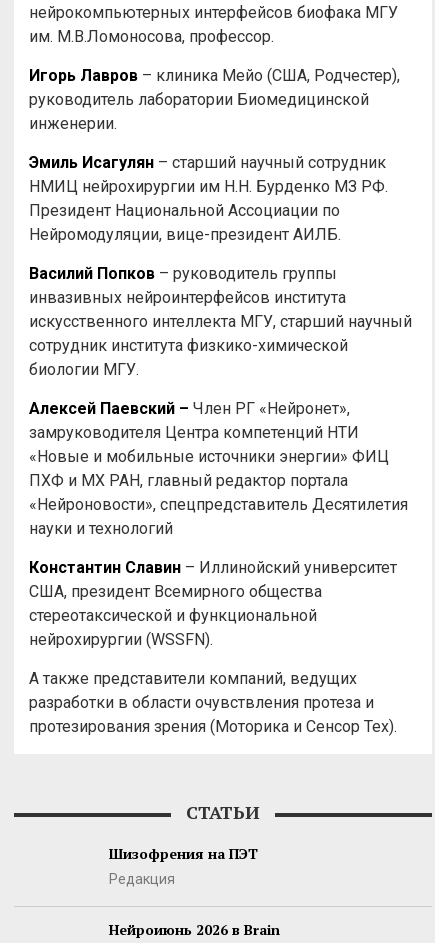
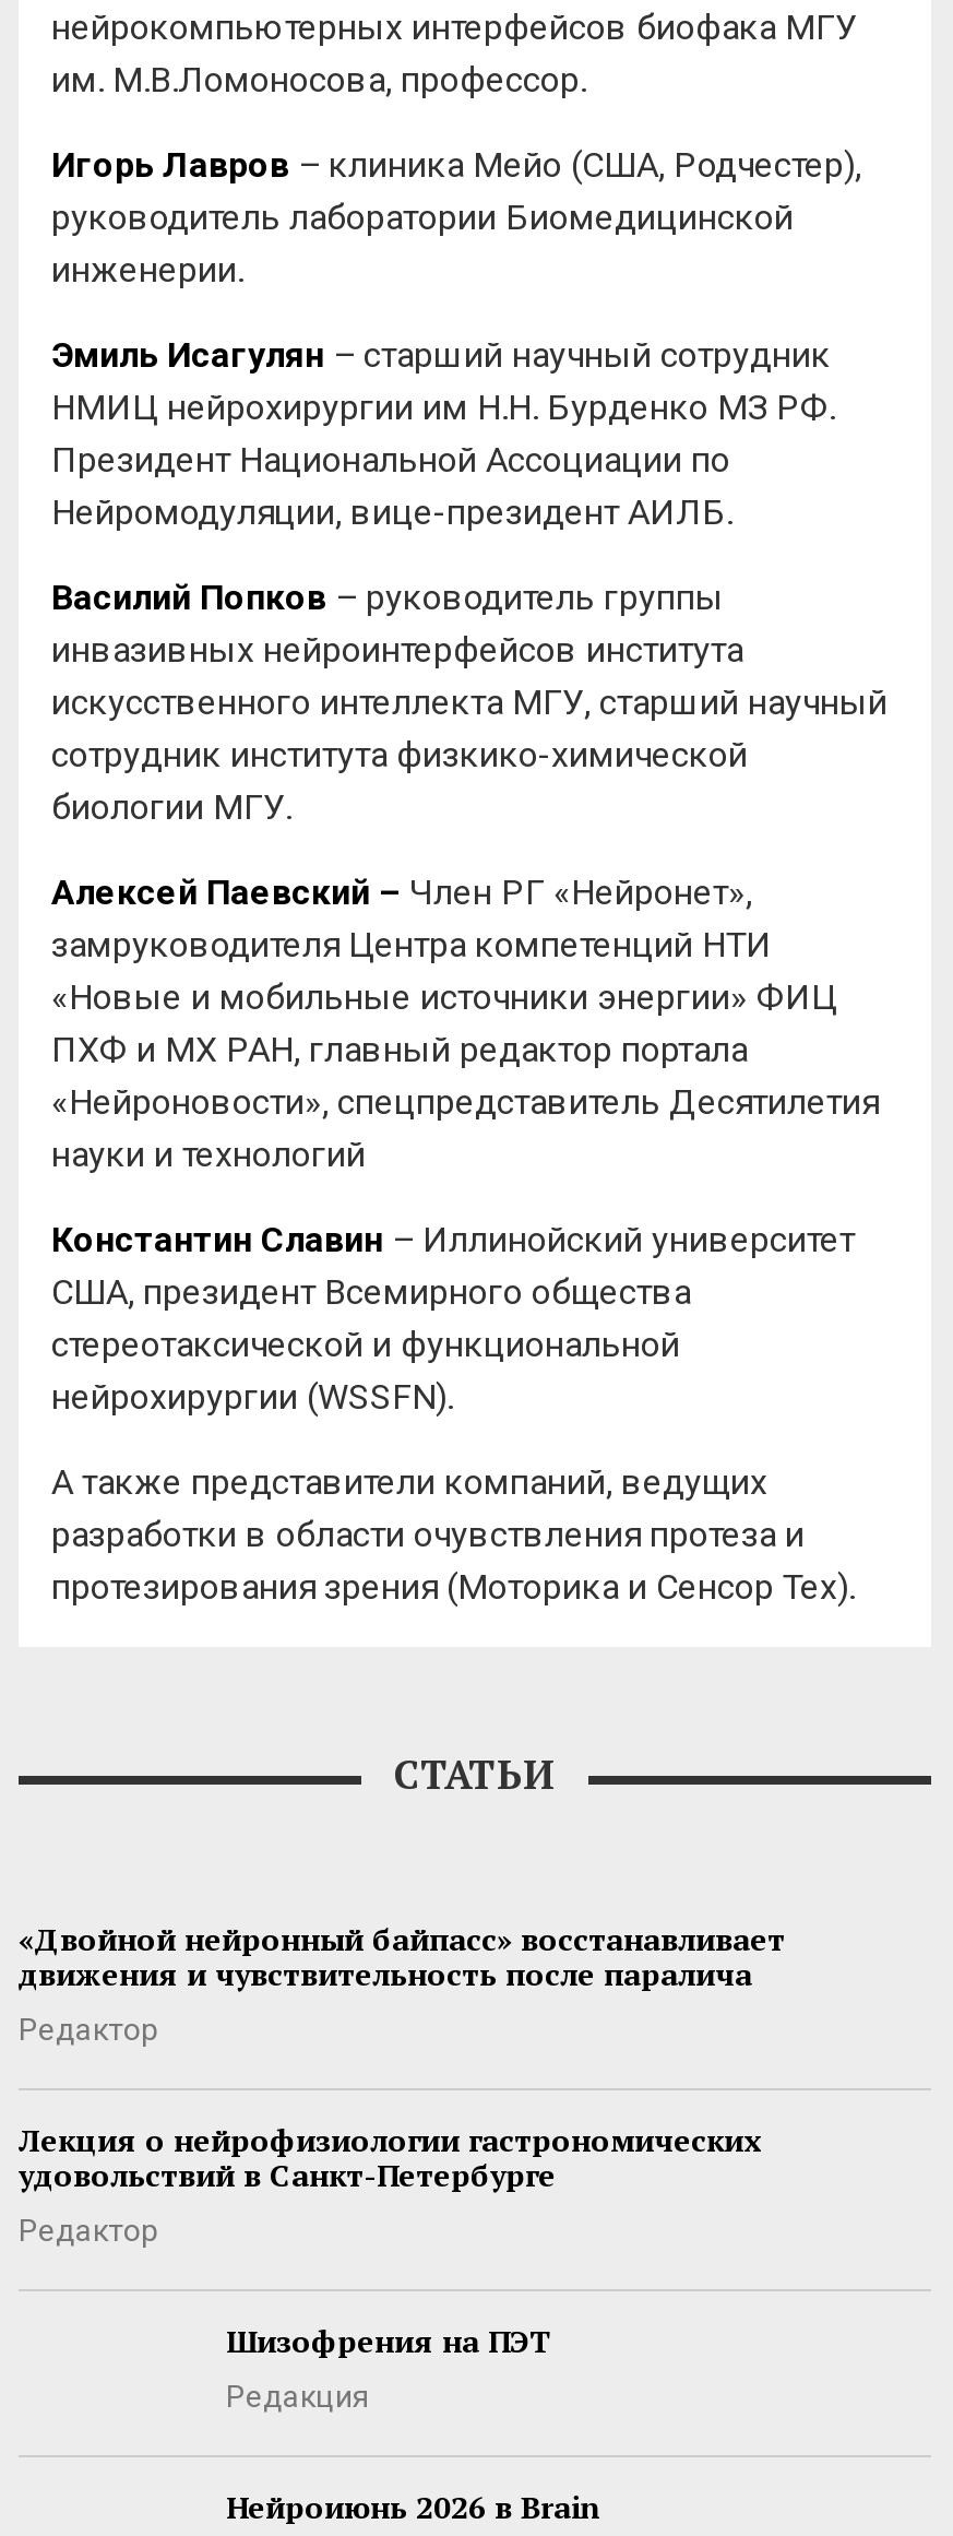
none -> [19,1918,785,2248] «Двойной нейронный байпасс» восстанавливает | движения и чувствительность после паралича | Редактор | Лекция о нейрофизиологии гастрономических | удовольствий в Санкт-Петербурге | Редактор

